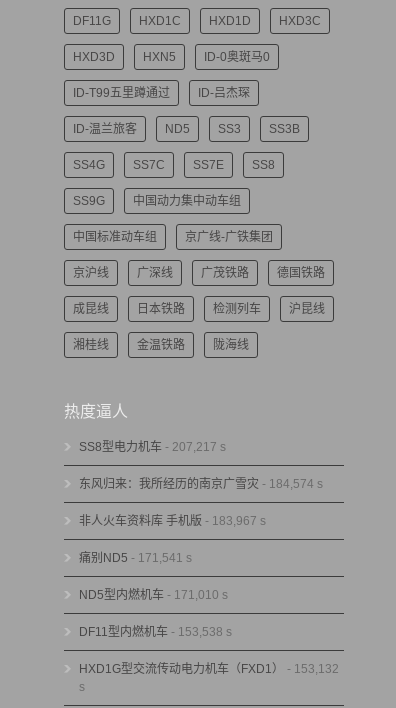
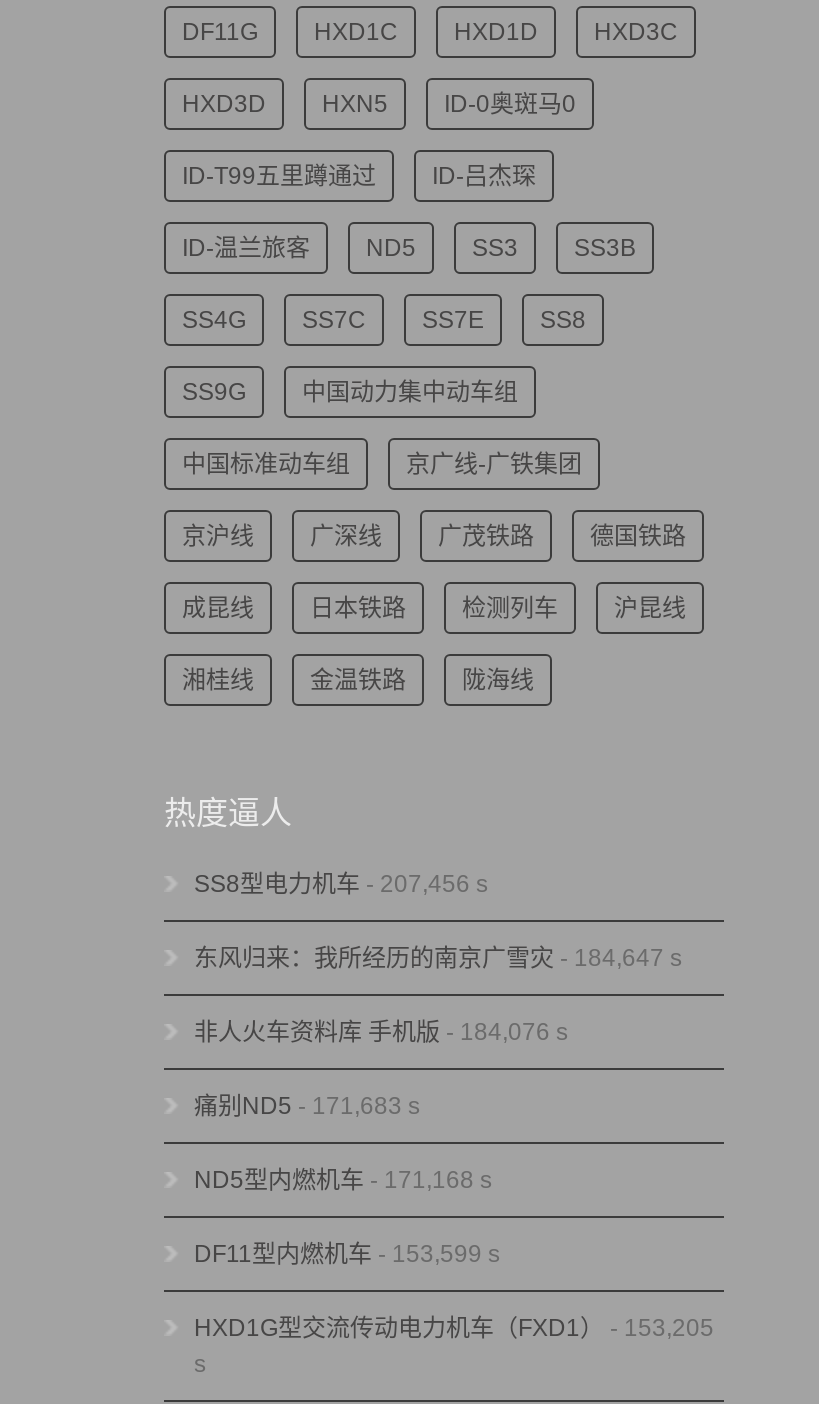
[79,440,226,454] SS8型电力机车- 207,217 s -> [194,871,488,899] SS8型电力机车- 207,456 s
[79,477,323,491] 东风归来：我所经历的南京广雪灾- 184,574 s -> [194,945,682,973] 东风归来：我所经历的南京广雪灾- 184,647 s
[79,514,266,528] 非人火车资料库 手机版- 183,967 s -> [194,1019,568,1047] 非人火车资料库 手机版- 184,076 s
[79,551,192,565] 痛别ND5 - 171,541 s -> [194,1093,420,1121] 痛别ND5 - 171,683 s
[79,588,228,602] ND5型内燃机车- 171,010 s -> [194,1167,492,1195] ND5型内燃机车- 171,168 s
[79,625,232,639] DF11型内燃机车- 153,538 s -> [194,1241,500,1269] DF11型内燃机车- 153,599 s
[79,662,339,676] HXD1G型交流传动电力机车（FXD1）- 153,132 -> [194,1315,714,1343] HXD1G型交流传动电力机车（FXD1）- 153,205

